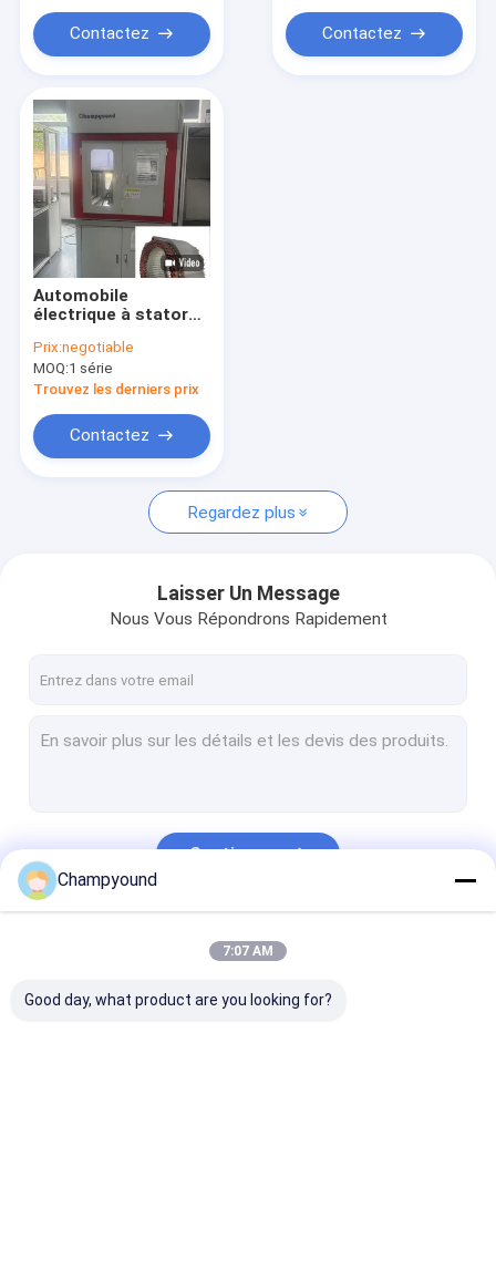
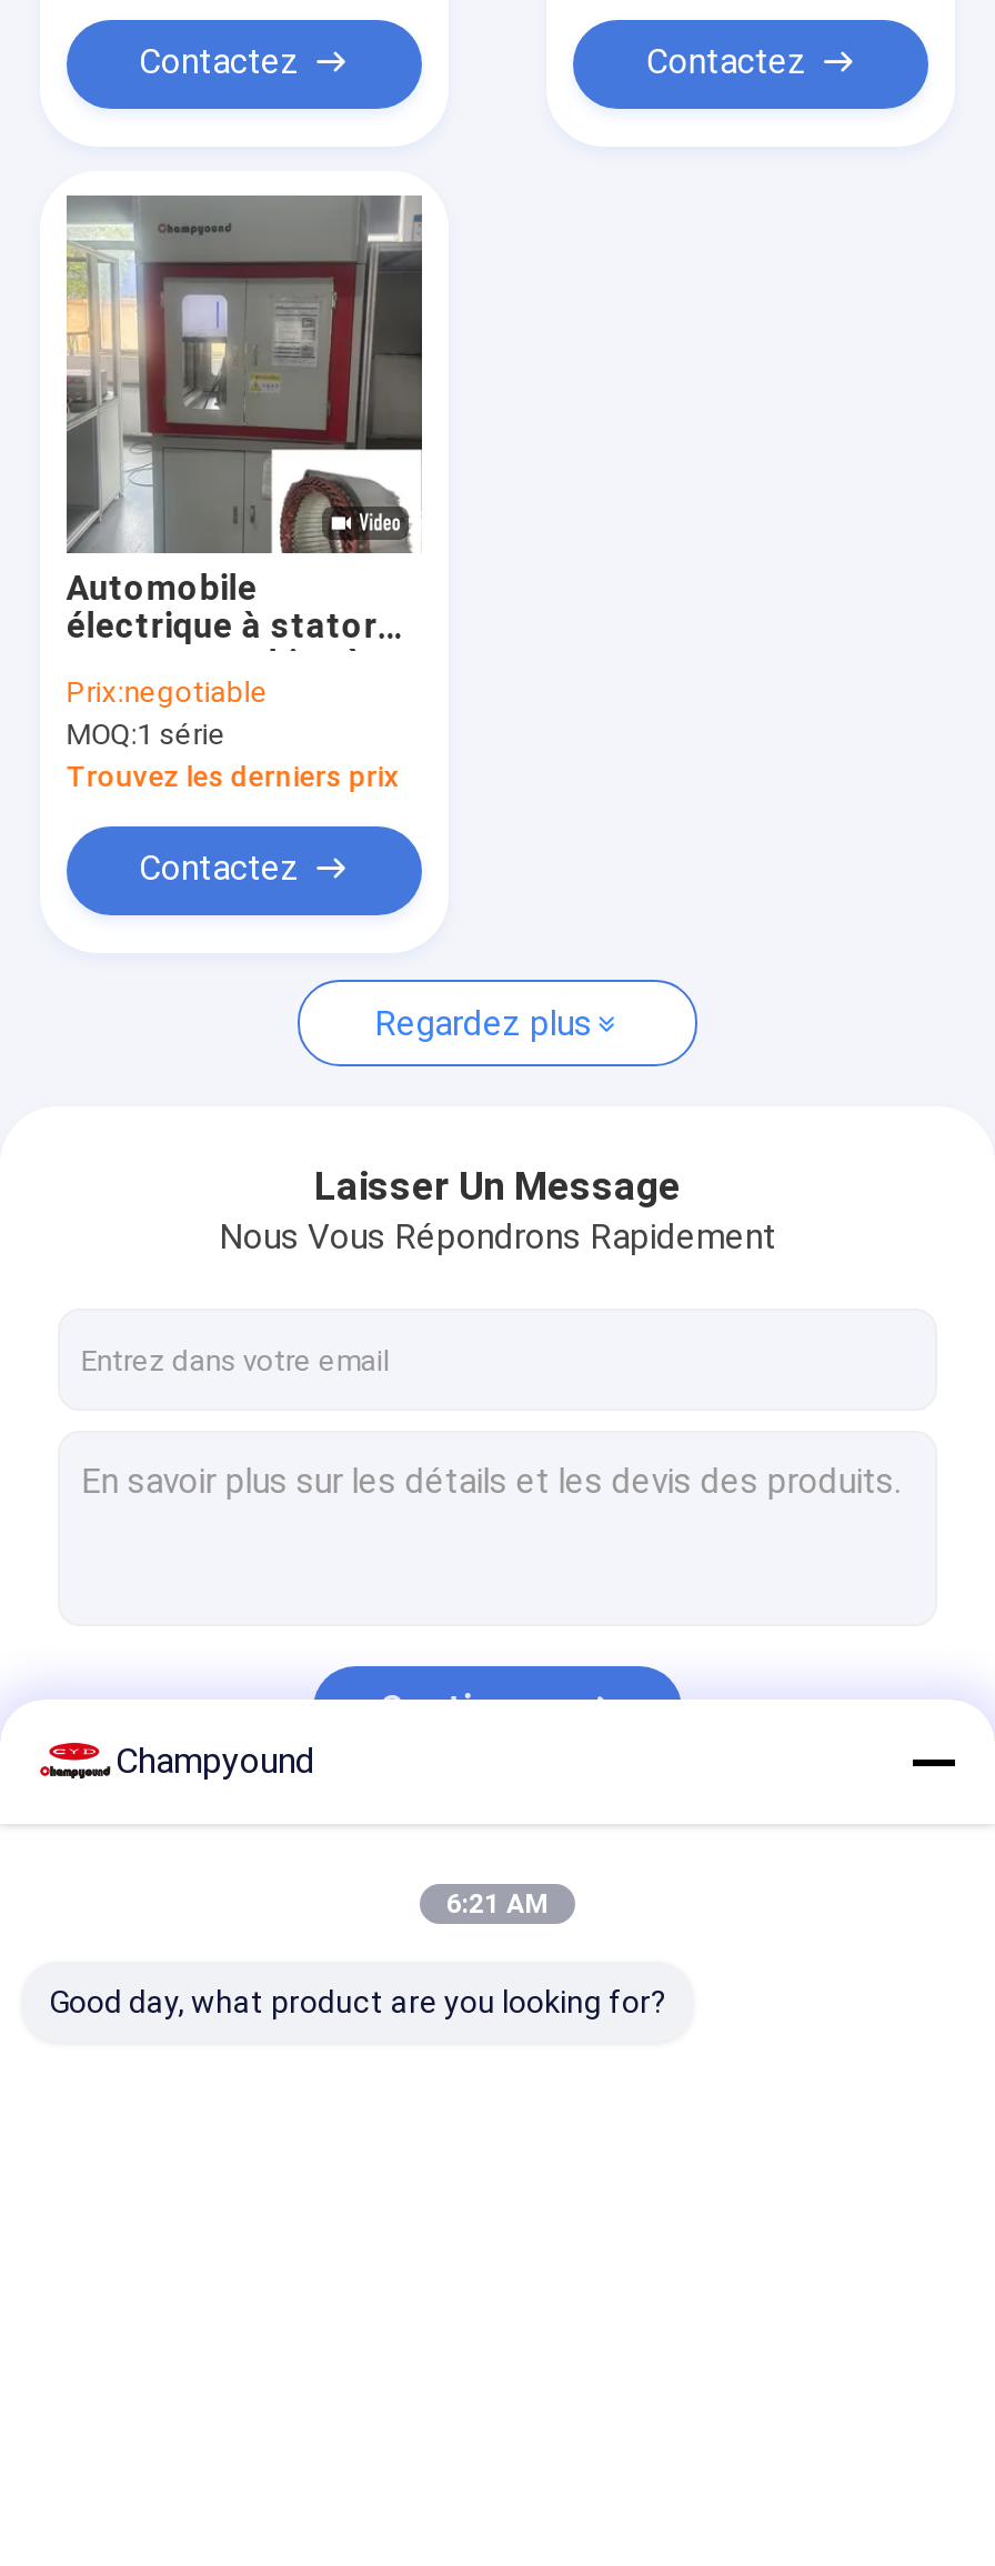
[17,860,54,901] [image] -> [38,1724,109,1802] [image]
[223,943,273,959] 7:07 AM -> [446,1888,549,1920] 6:21 AM

